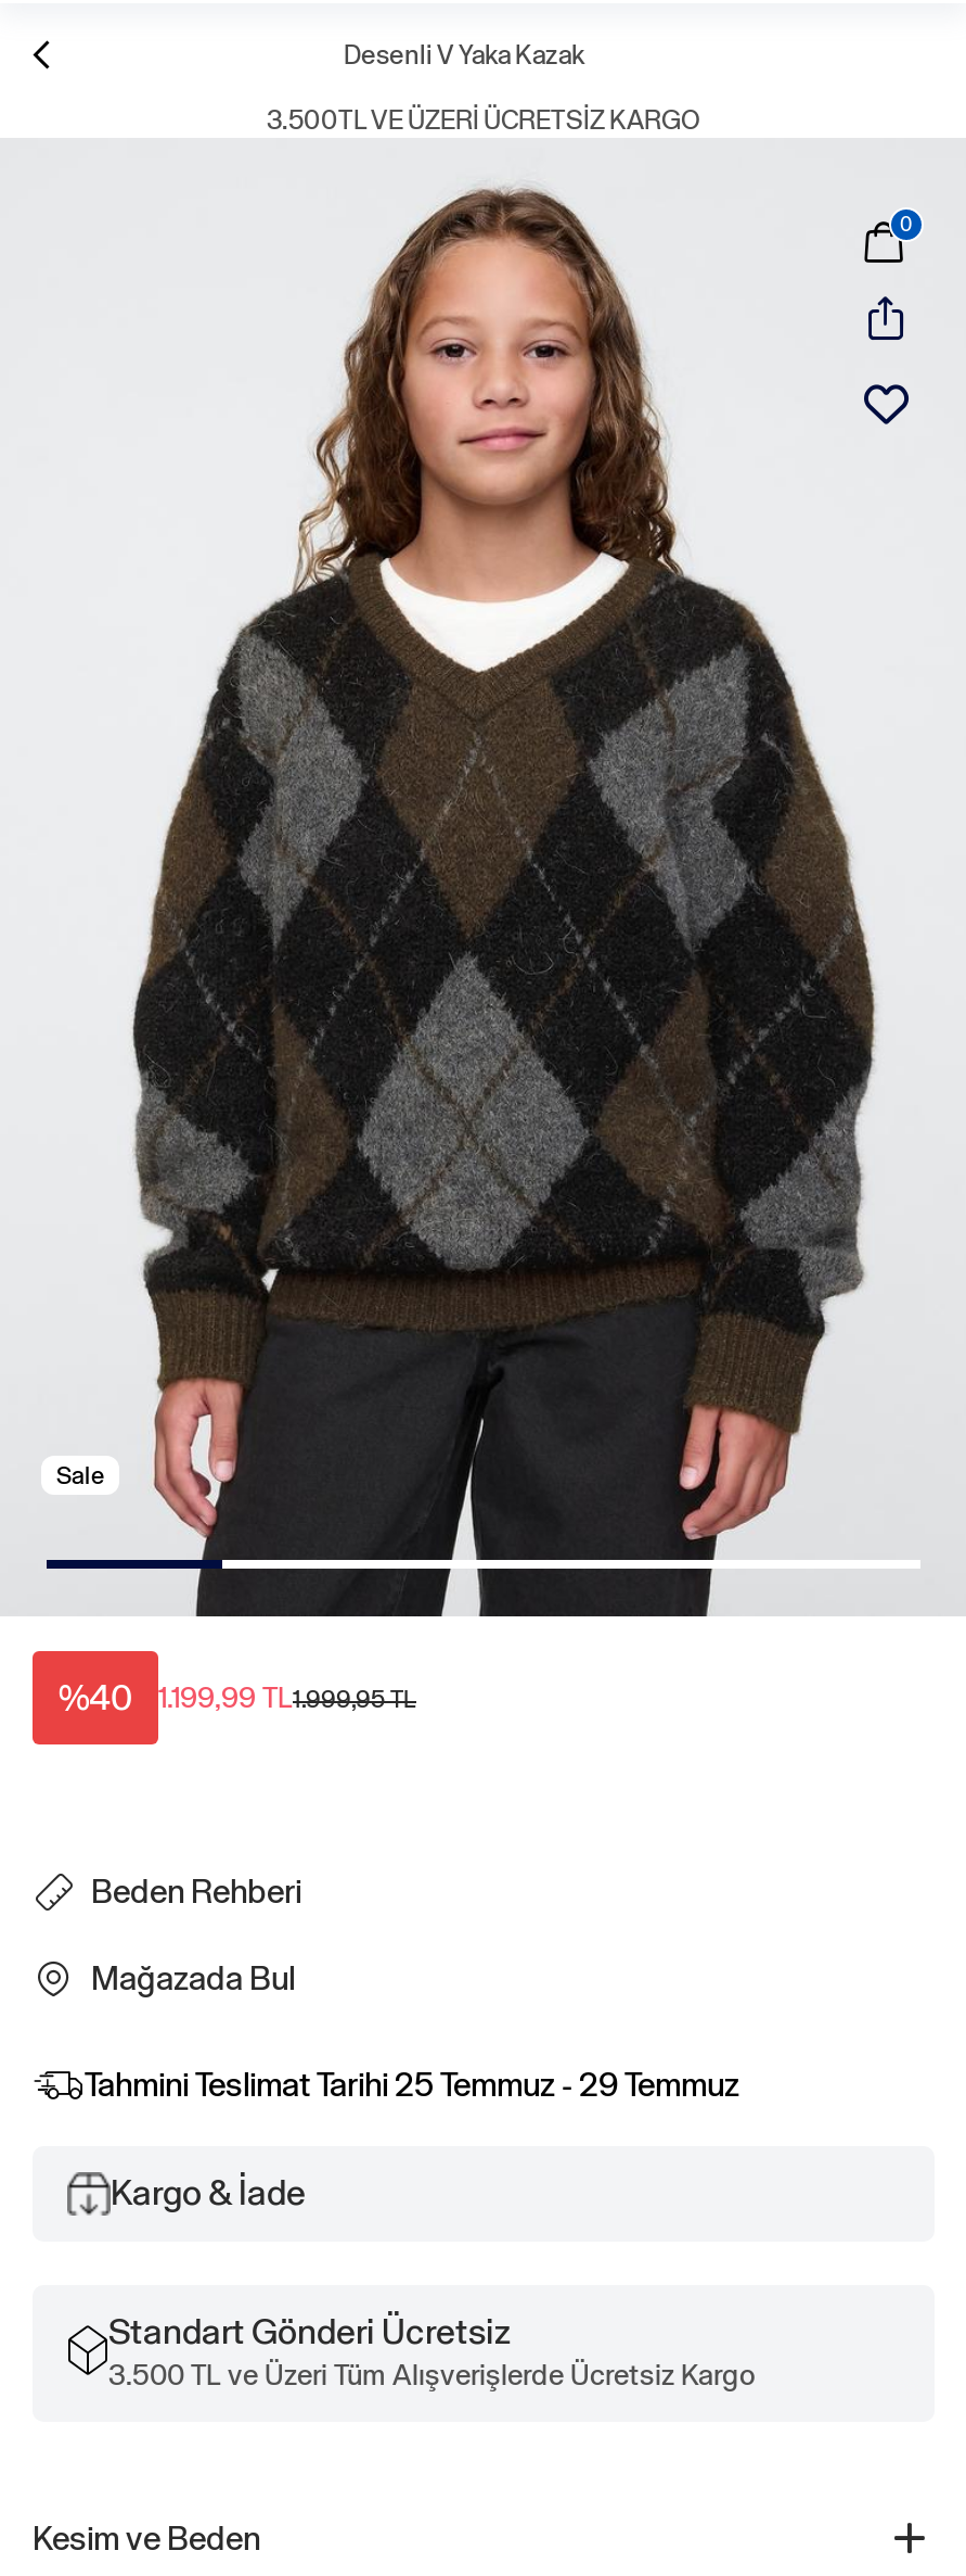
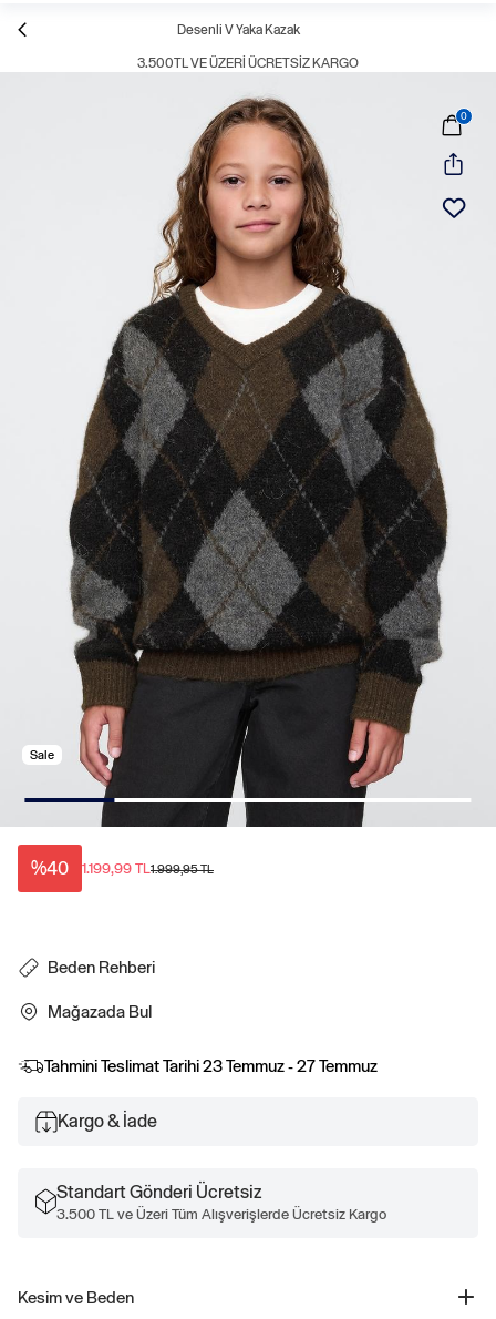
[85,2066,739,2103] Tahmini Teslimat Tarihi 25 Temmuz - 29 Temmuz -> [44,1057,378,1075] Tahmini Teslimat Tarihi 23 Temmuz - 27 Temmuz

